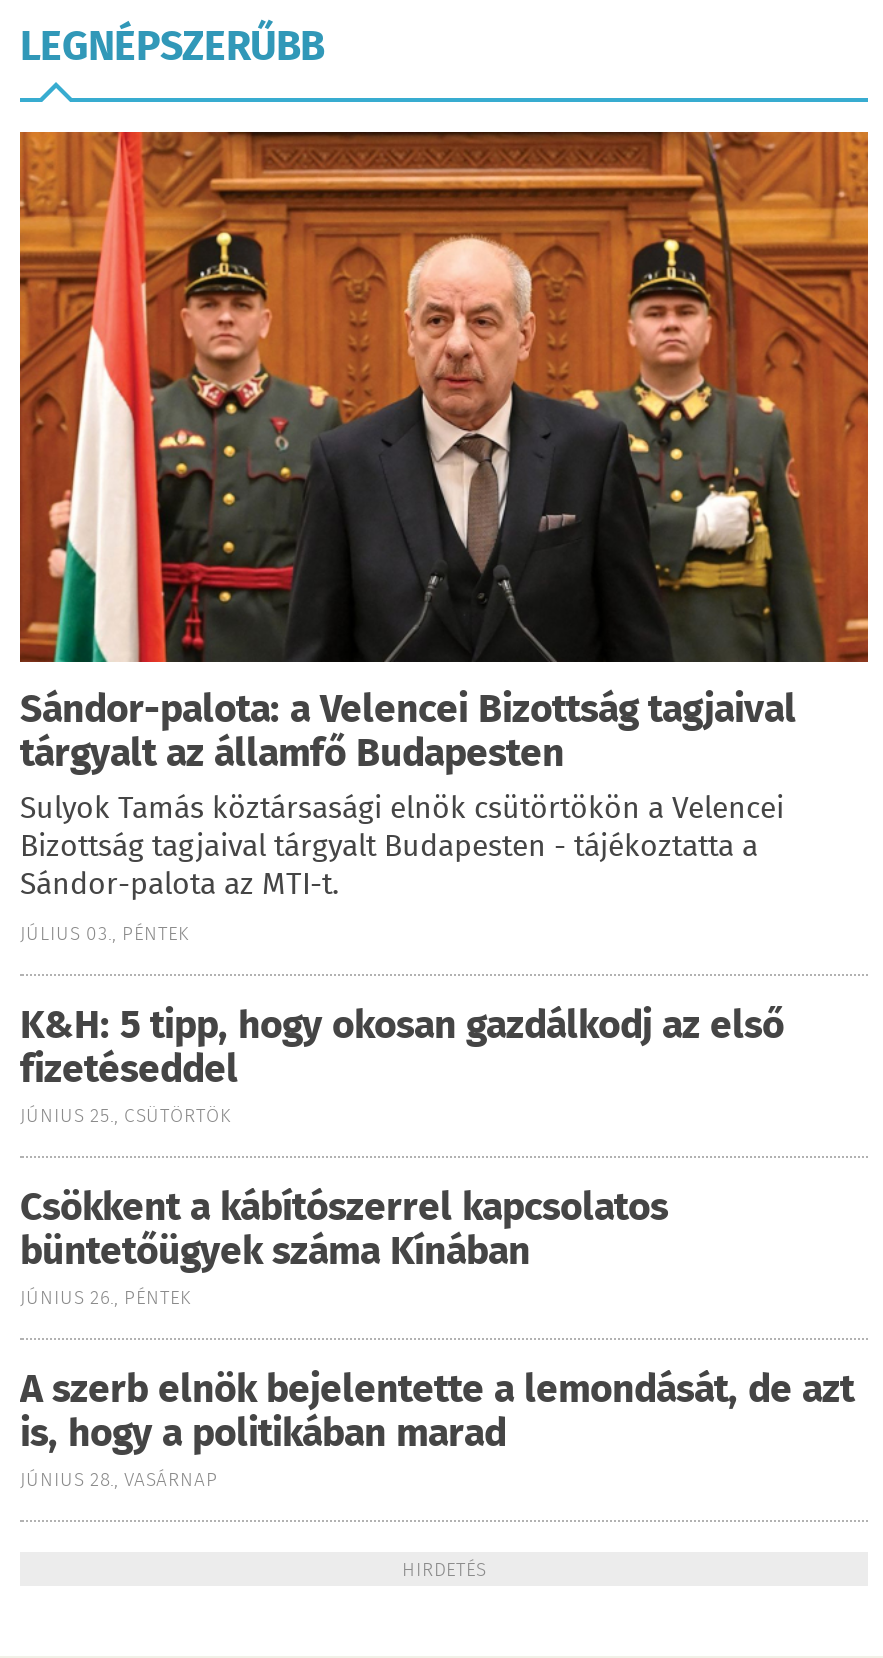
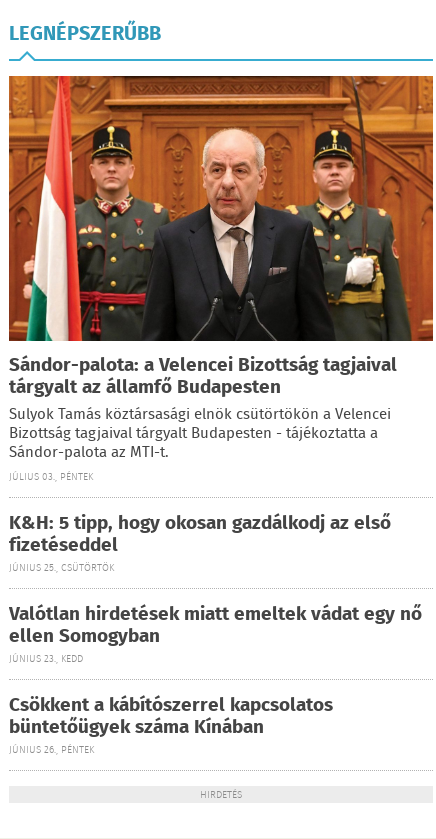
none -> [9,600,422,667] Valótlan hirdetések miatt emeltek vádat egy nő | ellen Somogyban | JÚNIUS 23., KEDD
moved [20,1180,668,1314] -> [9,691,333,758]: Csökkent a kábítószerrel kapcsolatos | büntetőügyek száma Kínában | JÚNIUS 26., PÉNTEK
[20,1362,854,1496] A szerb elnök bejelentette a lemondását, de azt | is, hogy a politikában marad | JÚNIUS 28., VASÁRNAP -> none

